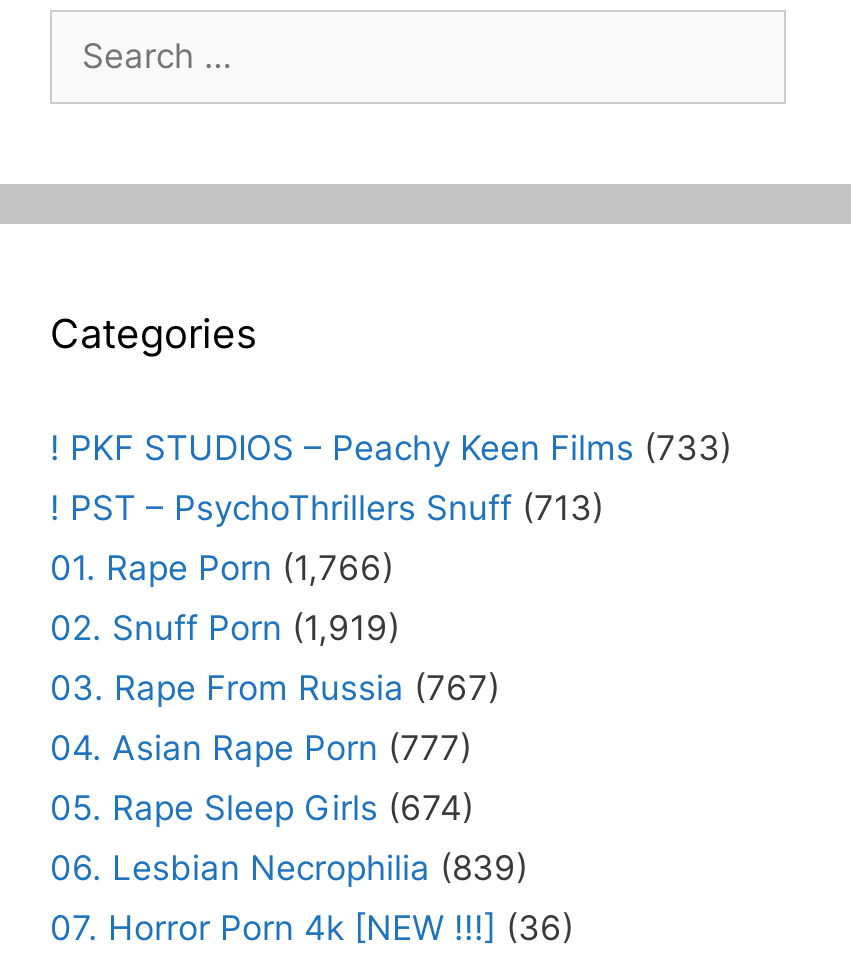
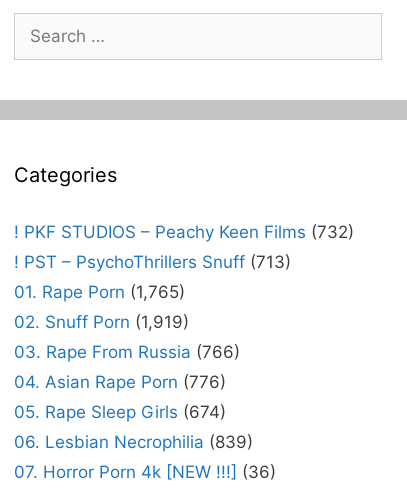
[50,429,732,469] ! PKF STUDIOS – Peachy Keen Films (733) -> [14,222,354,242] ! PKF STUDIOS – Peachy Keen Films (732)
[50,549,394,589] 01. Rape Porn (1,766) -> [14,282,185,302] 01. Rape Porn (1,765)
[50,669,500,709] 03. Rape From Russia (767) -> [14,342,240,362] 03. Rape From Russia (766)
[50,729,472,769] 04. Asian Rape Porn (777) -> [14,372,226,392] 04. Asian Rape Porn (776)

